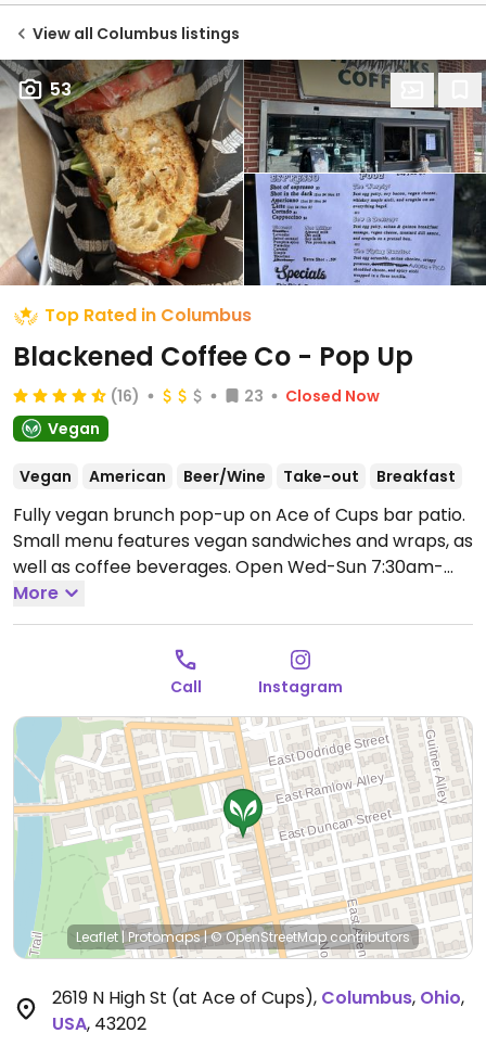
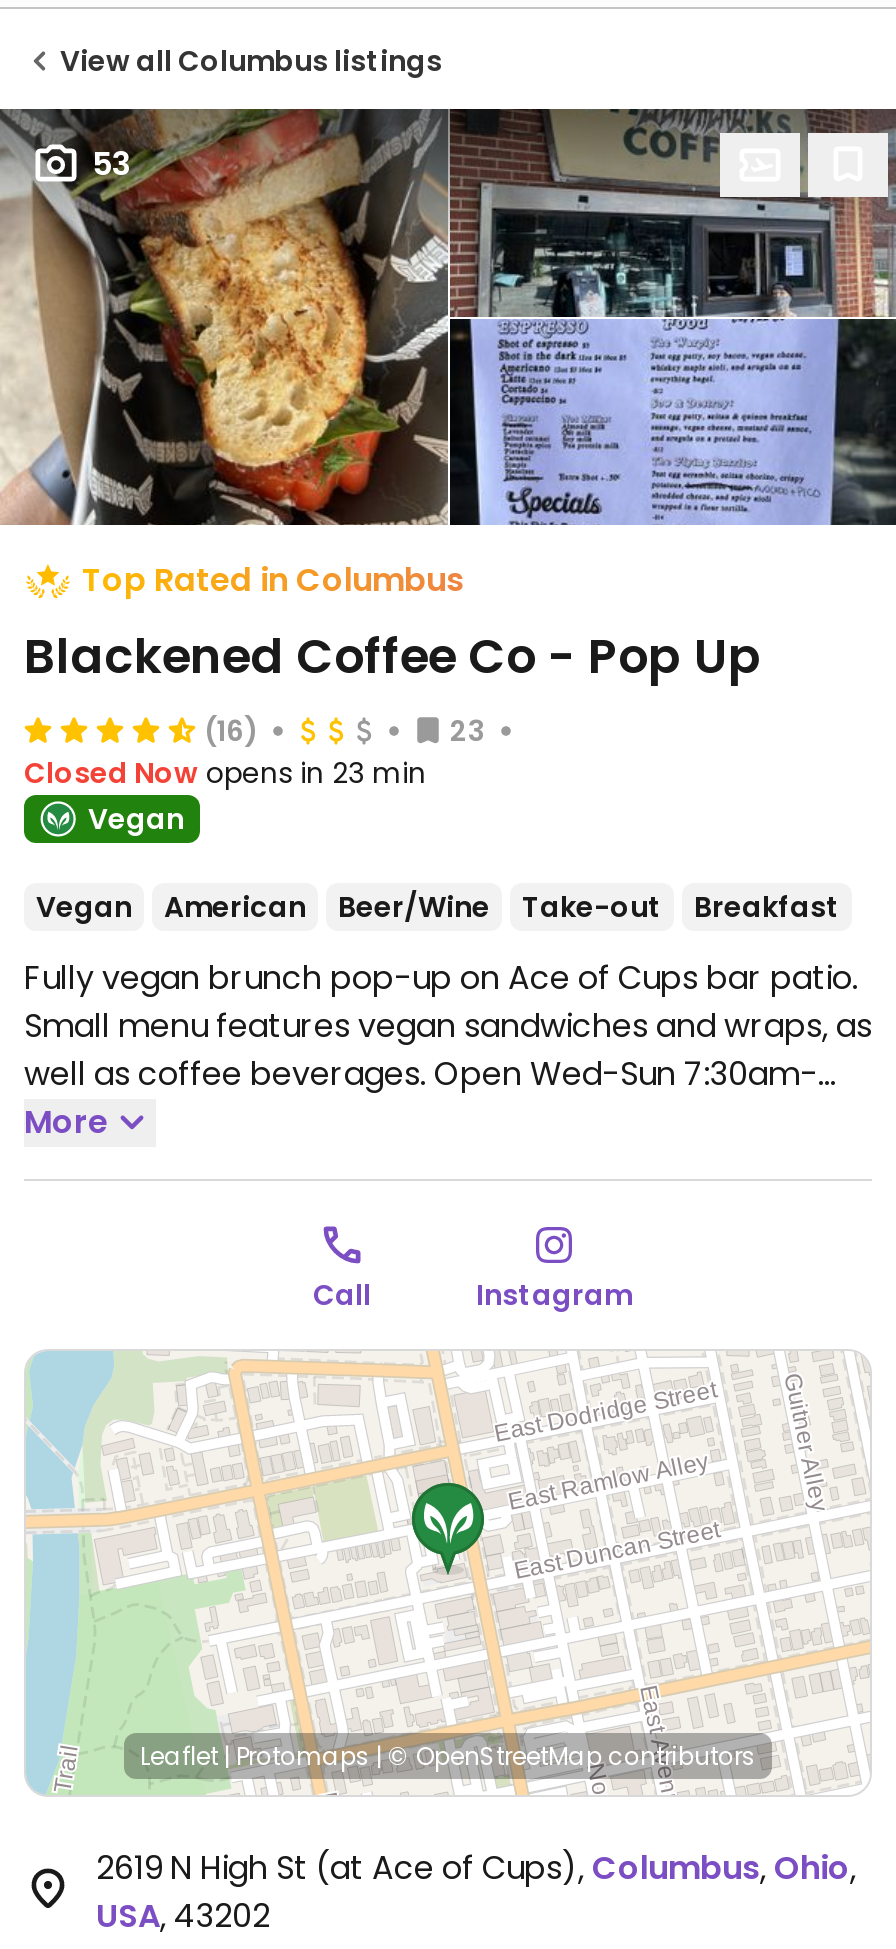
[285,385,380,407] Closed Now -> [24,753,426,793] Closed Now opens in 23 min

